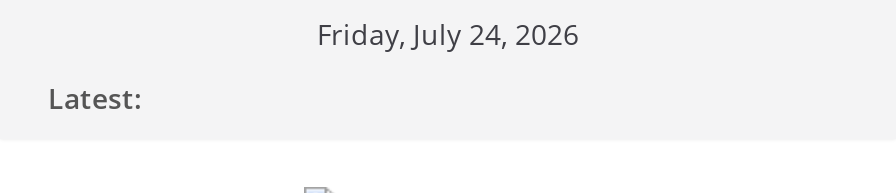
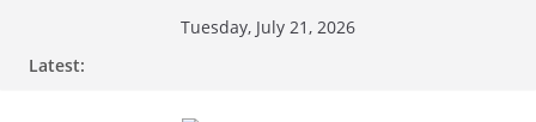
[317,15,579,53] Friday, July 24, 2026 -> [181,16,355,38] Tuesday, July 21, 2026

